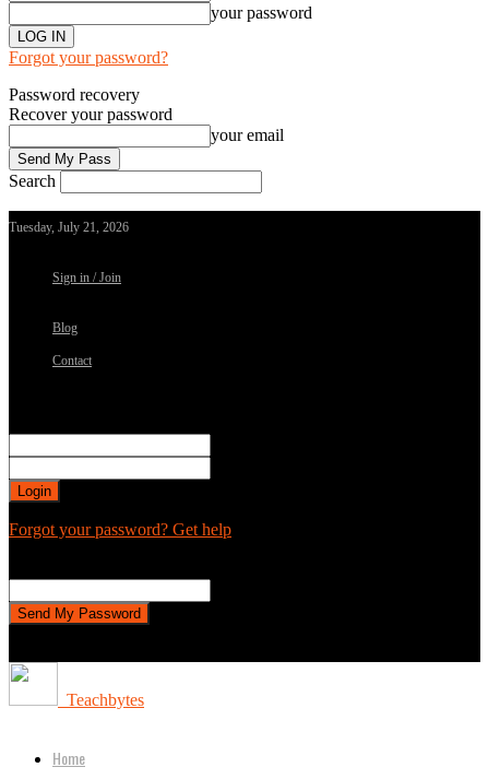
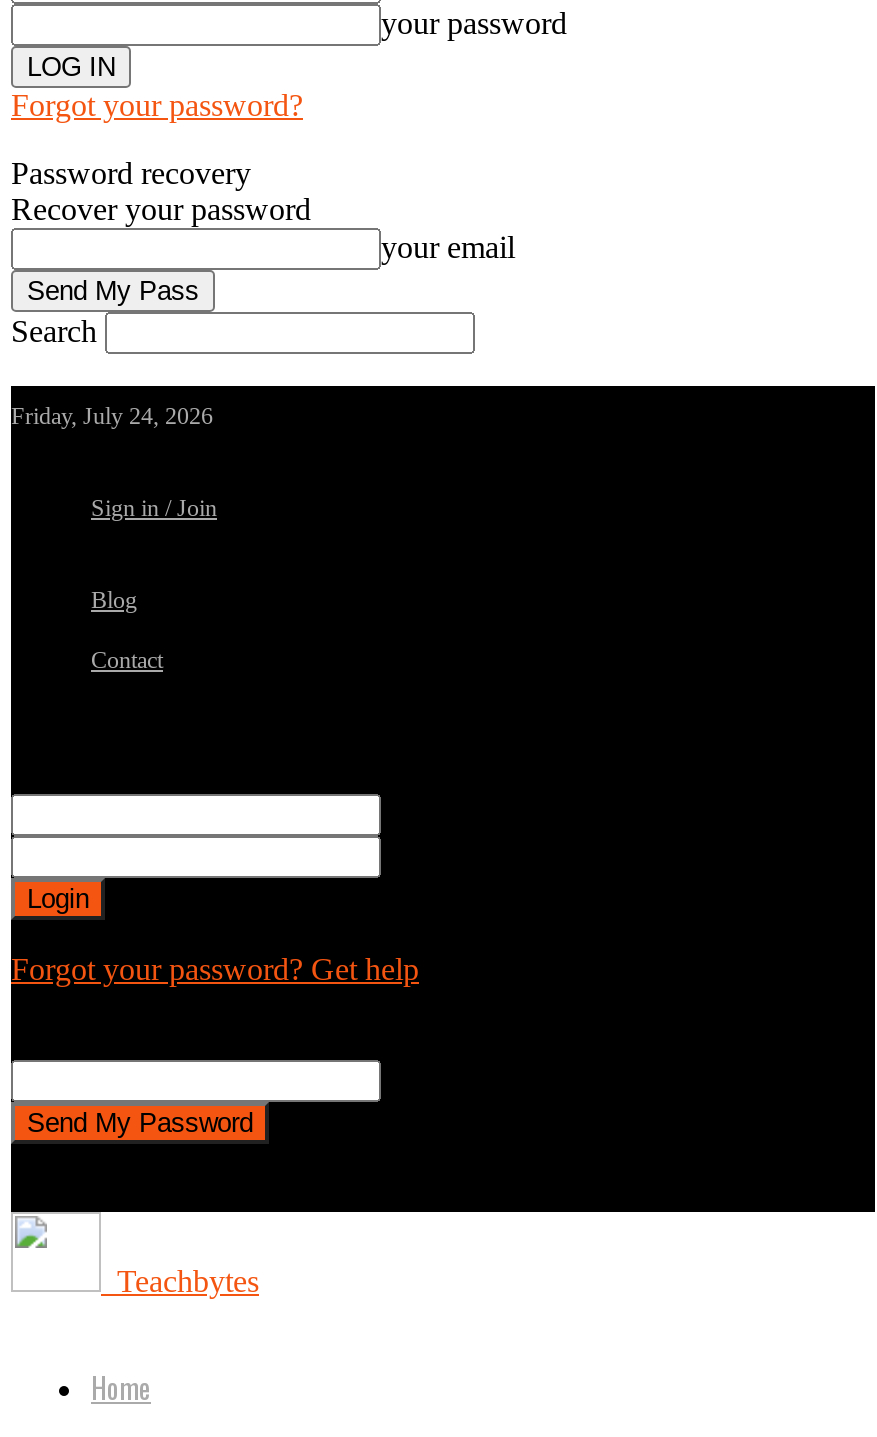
[9,220,129,235] Tuesday, July 21, 2026 -> [11,402,213,430] Friday, July 24, 2026

